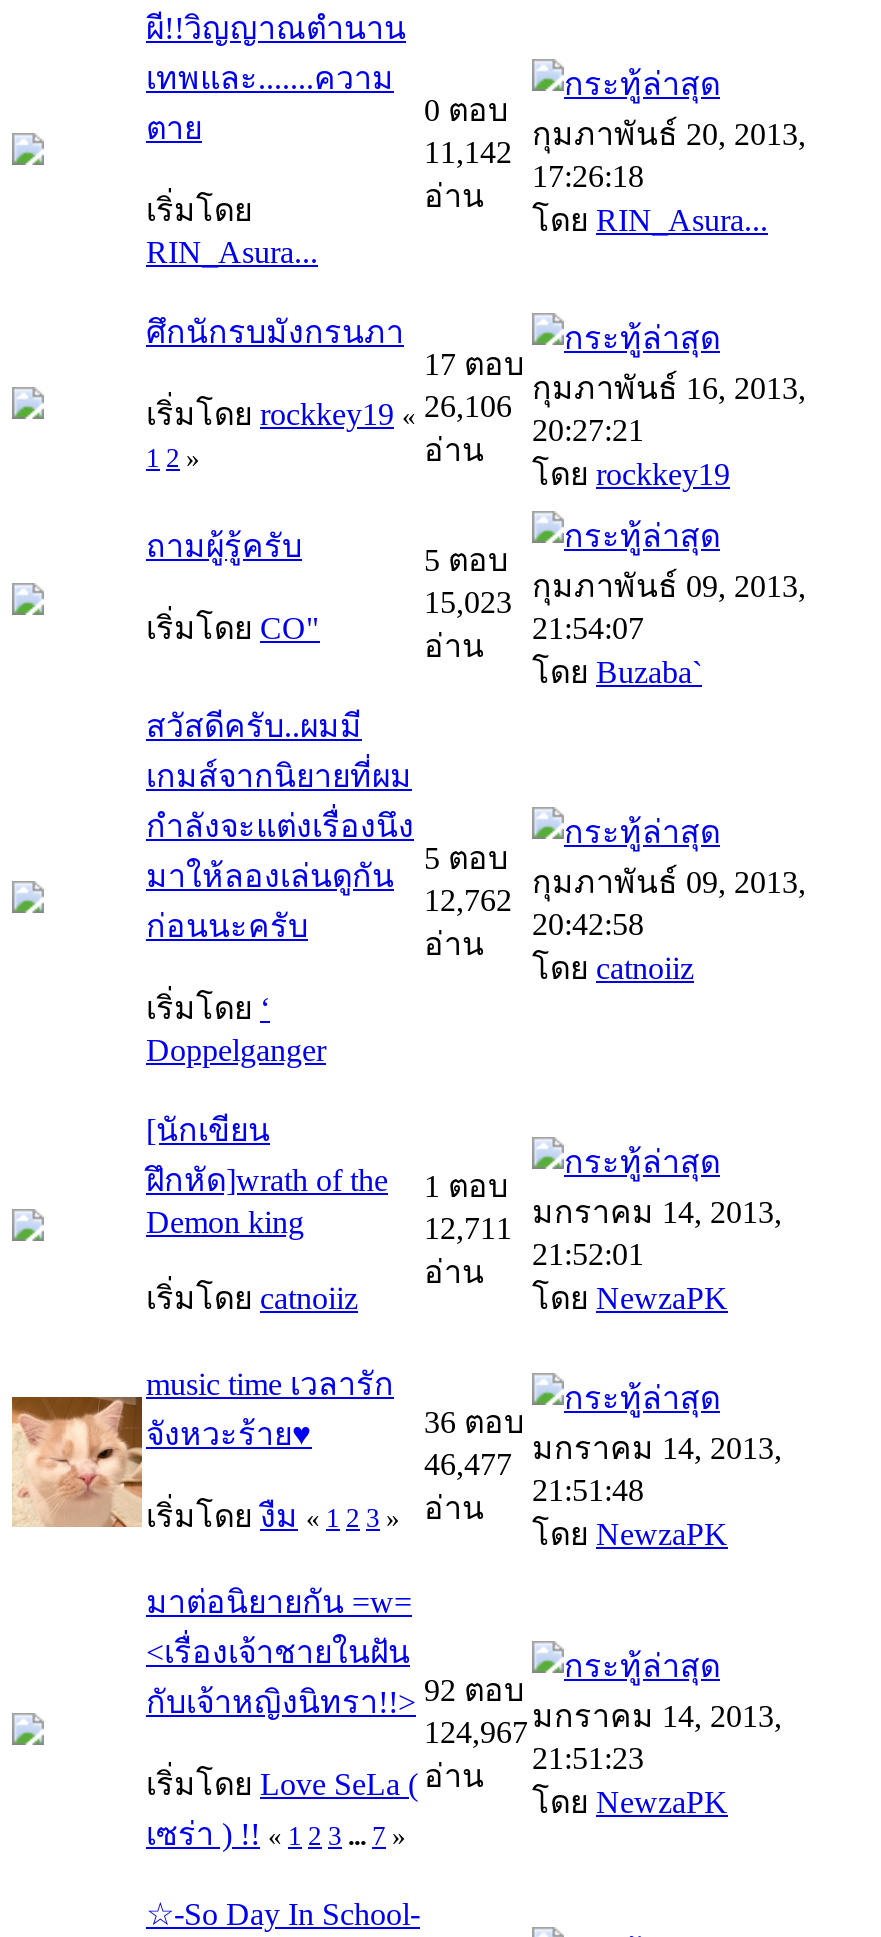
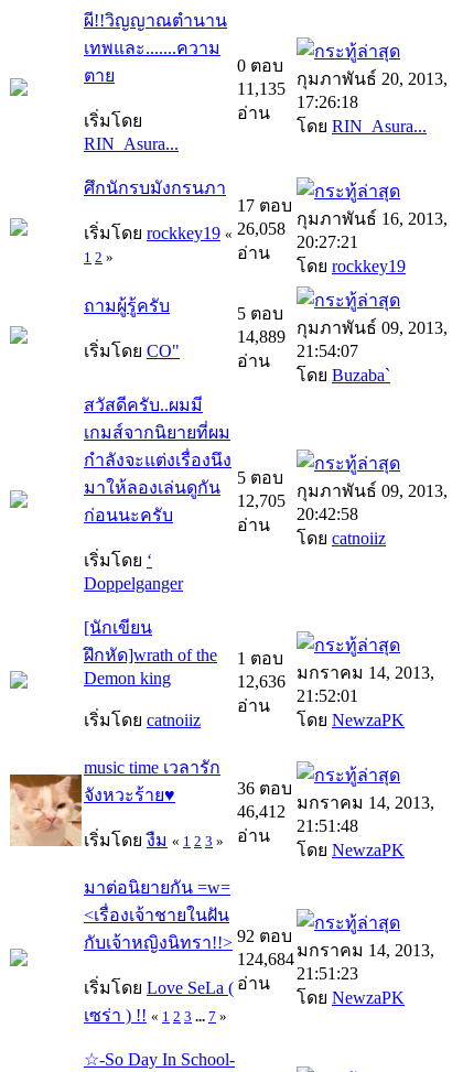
[424,134,512,168] 11,142 -> [237,79,286,98] 11,135
[146,388,512,430] เริ่มโดยrockkey19 « 26,106 -> [84,219,286,242] เริ่มโดยrockkey19 « 26,058
[424,568,806,618] 15,023 กุมภาพันธ์ 09, 2013, -> [237,318,448,345] 14,889 กุมภาพันธ์ 09, 2013,
[424,882,512,916] 12,762 -> [237,491,286,510] 12,705
[424,1194,782,1244] 12,711 มกราคม 14, 2013, -> [237,663,434,690] 12,636 มกราคม 14, 2013,
[424,1430,782,1480] 46,477 มกราคม 14, 2013, -> [237,793,434,820] 46,412 มกราคม 14, 2013,
[424,1698,782,1748] 124,967 มกราคม 14, 2013, -> [237,940,434,968] 124,684 มกราคม 14, 2013,

